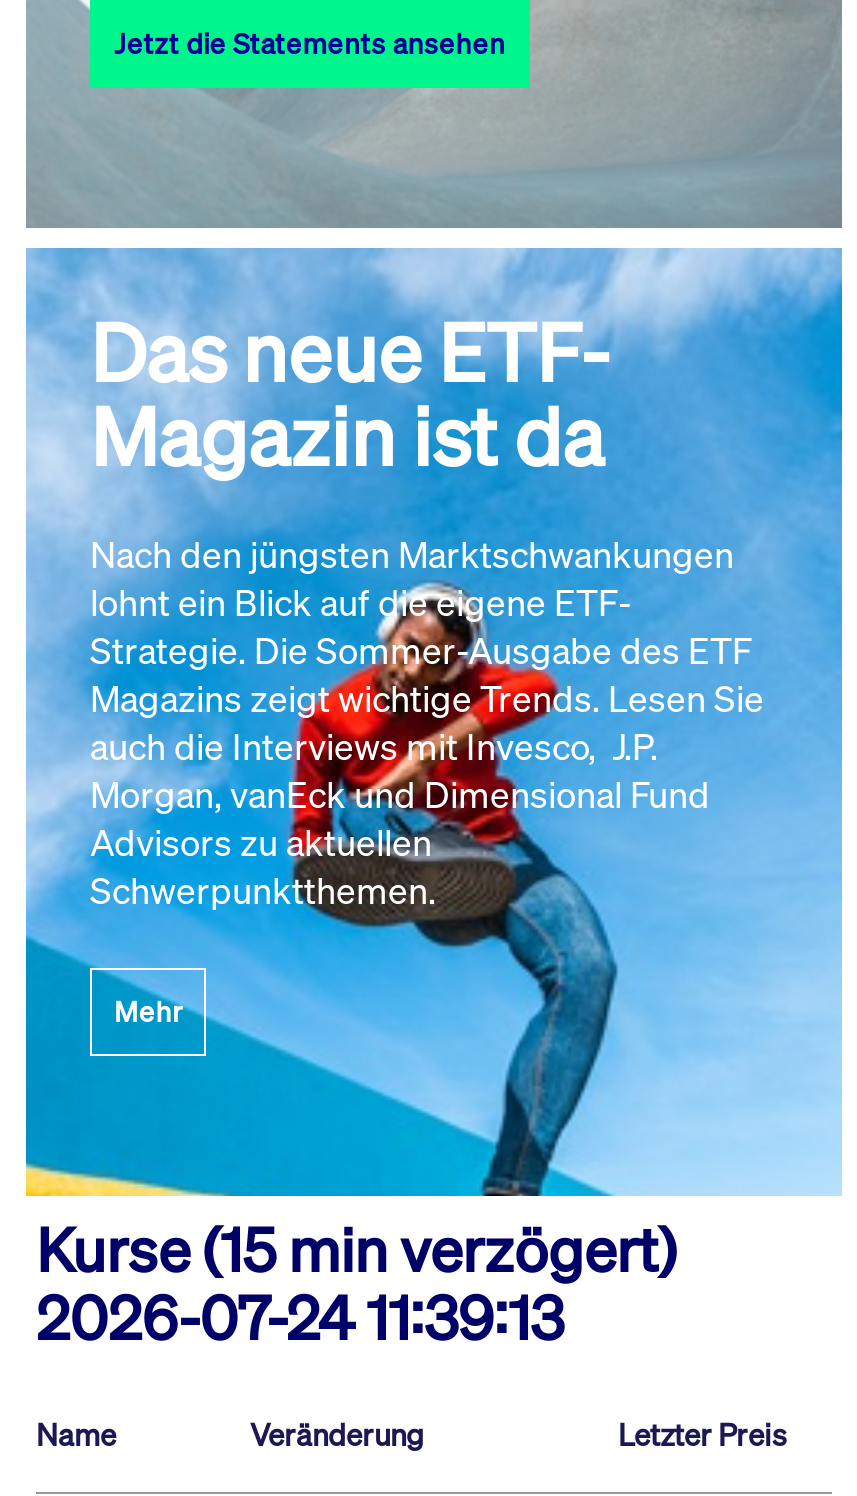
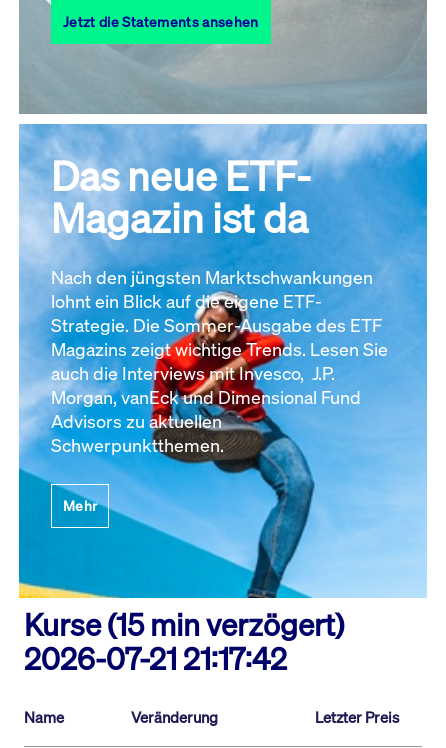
[36,1278,564,1358] 2026-07-24 11:39:13 -> [24,639,287,679] 2026-07-21 21:17:42

